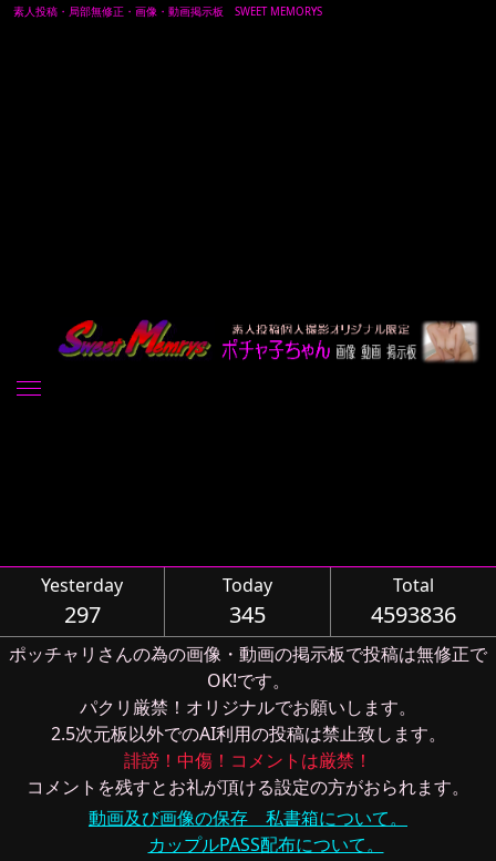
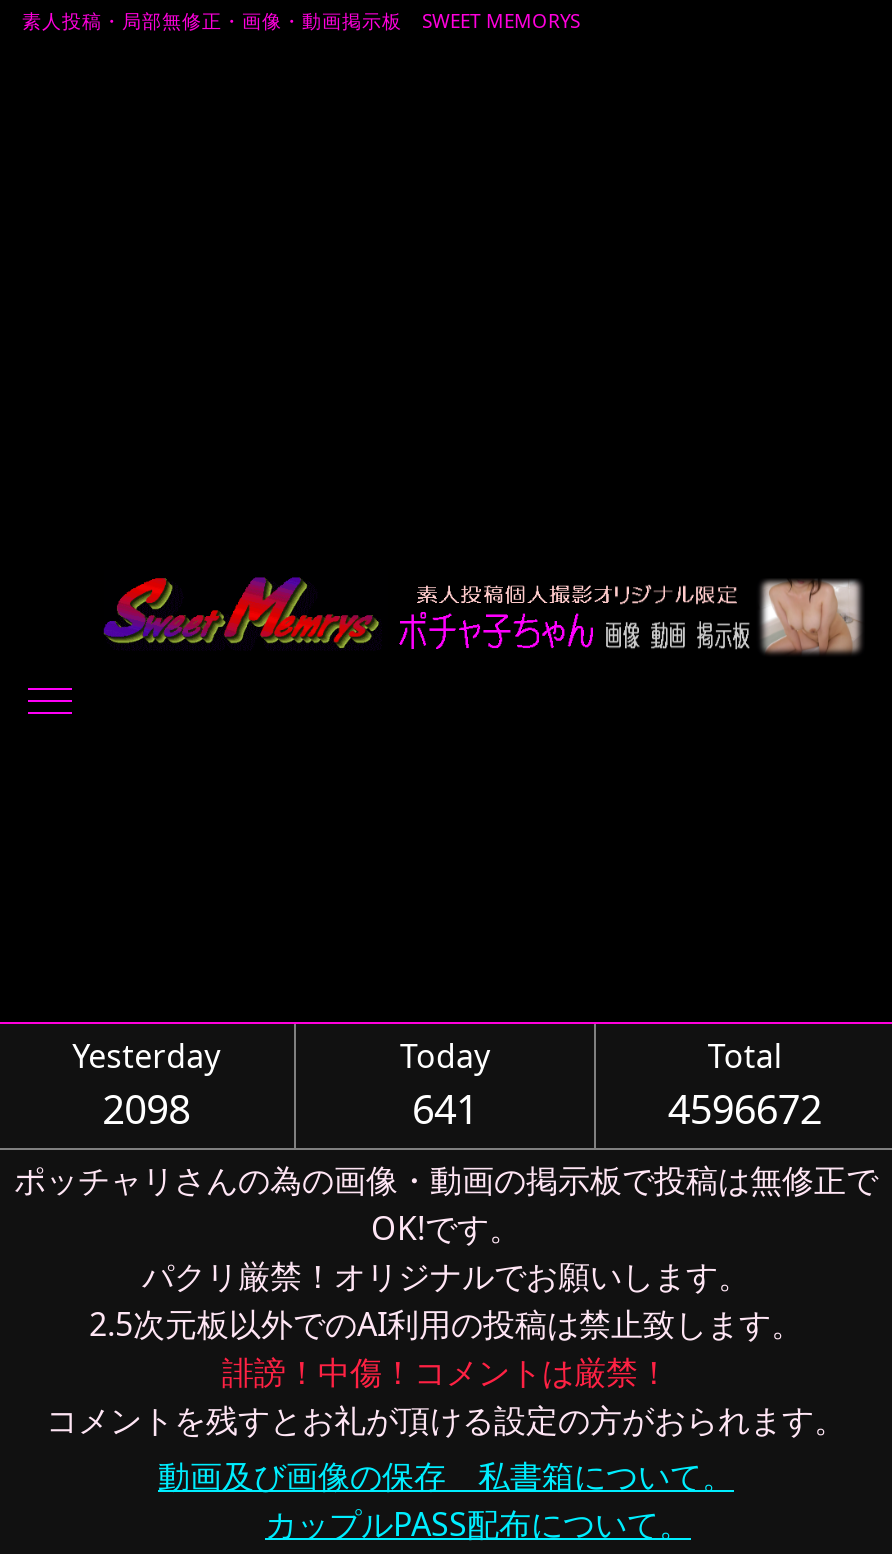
[64,599,100,629] 297 -> [102,1081,190,1135] 2098
[229,599,266,629] 345 -> [412,1081,478,1135] 641
[371,599,456,629] 4593836 -> [668,1081,822,1135] 4596672

